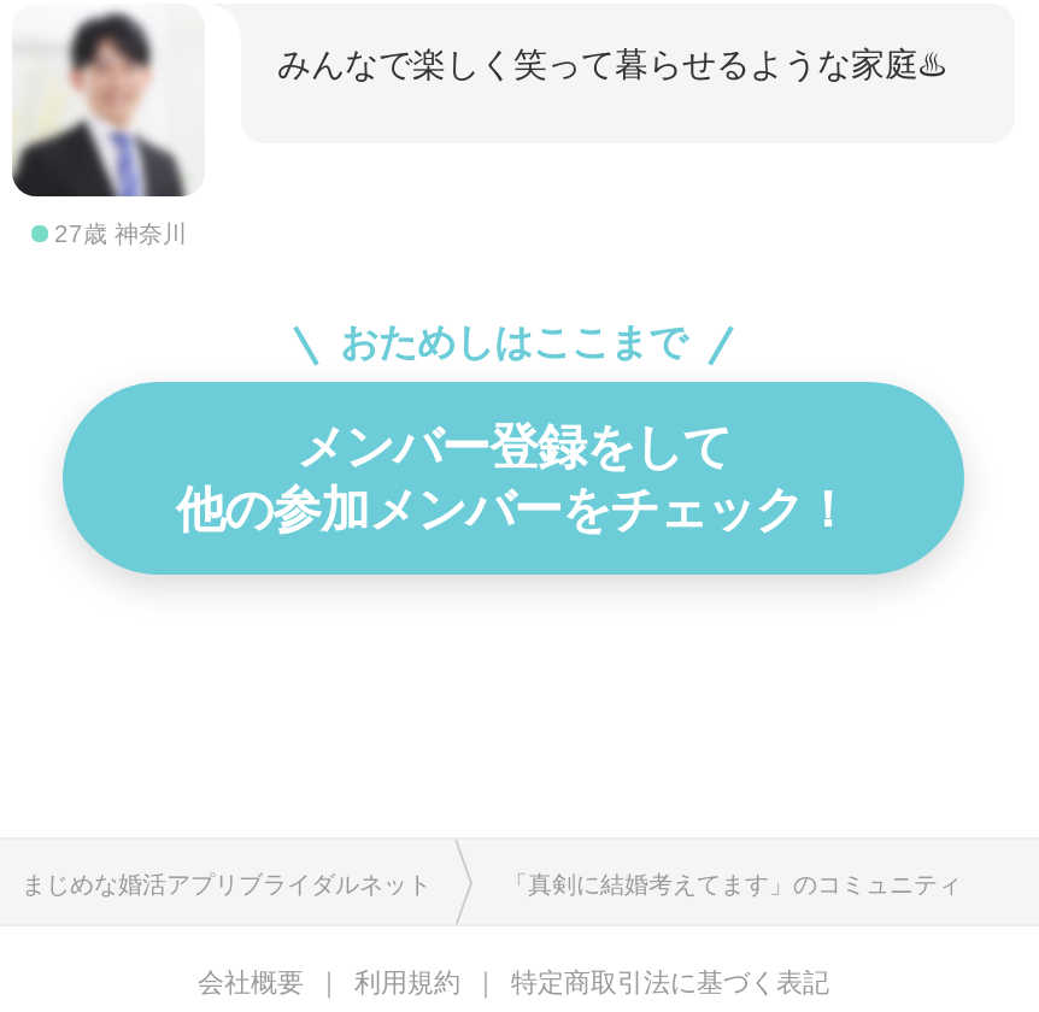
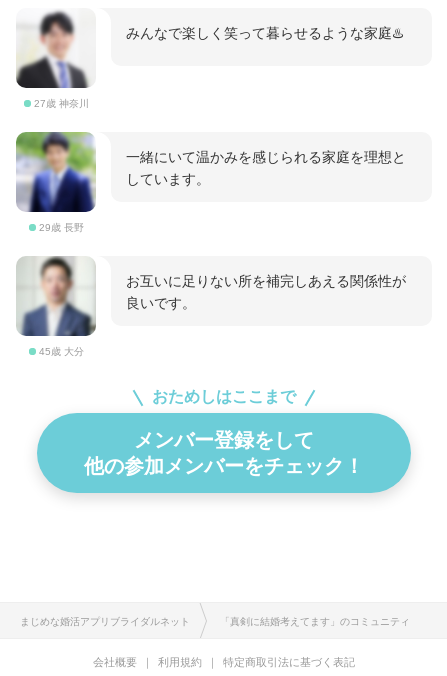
none -> [15,131,97,233] [image] | 29歳 長野
none -> [16,256,97,357] [image] | 45歳 大分
none -> [126,149,406,187] 一緒にいて温かみを感じられる家庭を理想と | しています。
none -> [126,273,406,311] お互いに足りない所を補完しあえる関係性が | 良いです。

